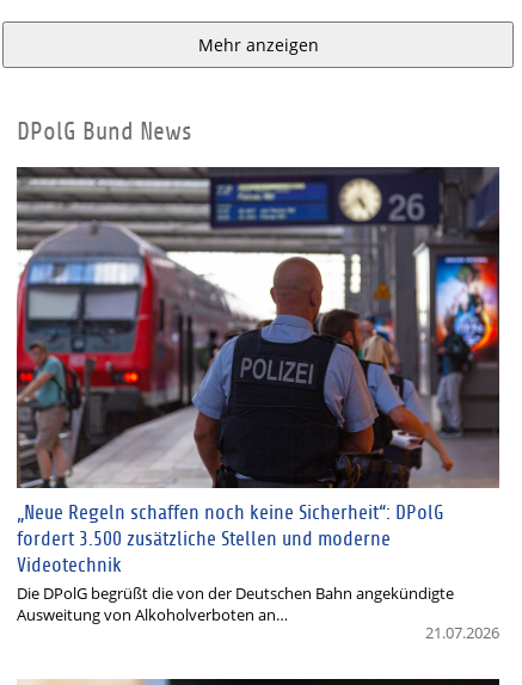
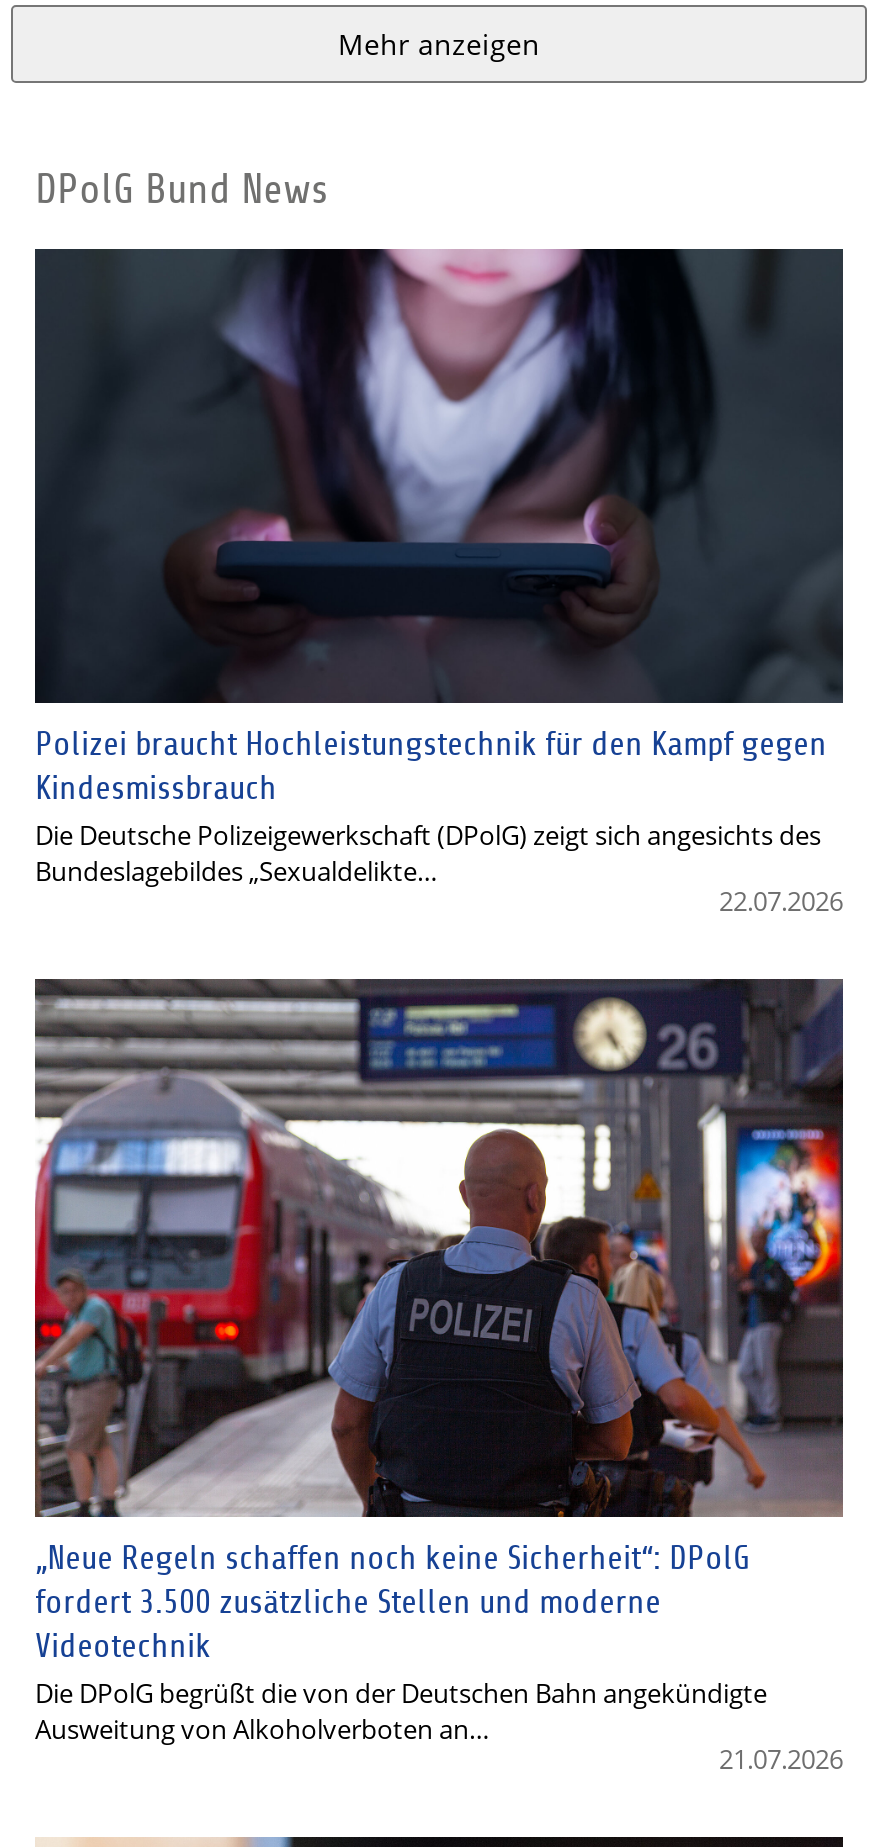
none -> [33,247,843,919] [image] | Polizei braucht Hochleistungstechnik für den Kampf gegen | Kindesmissbrauch | Die Deutsche Polizeigewerkschaft (DPolG) zeigt sich angesichts des | Bundeslagebildes „Sexualdelikte… | 22.07.2026

